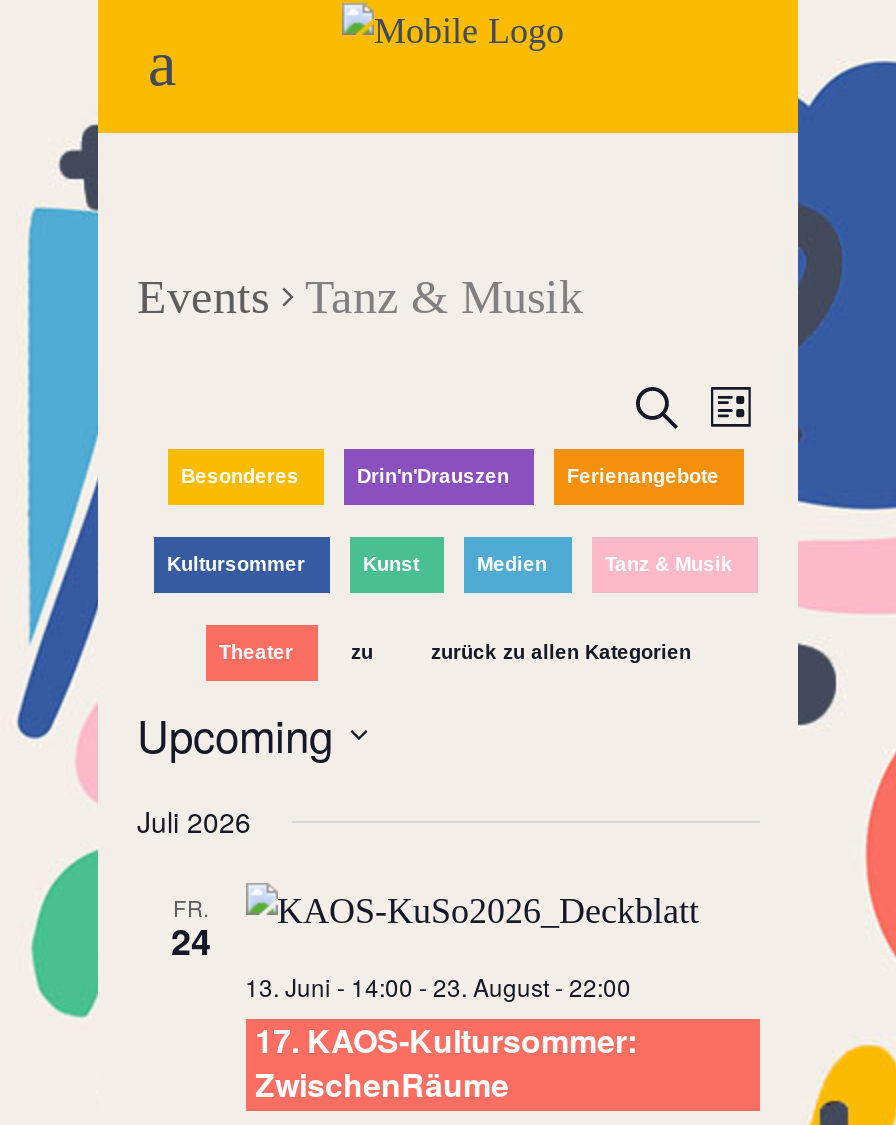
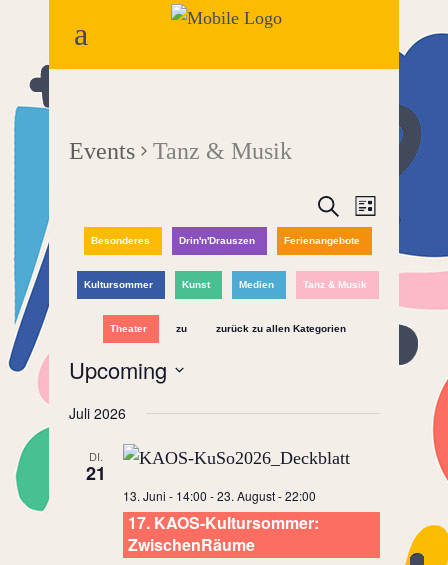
[171,891,211,967] FR. | 24 -> [85,448,105,486] DI. | 21

